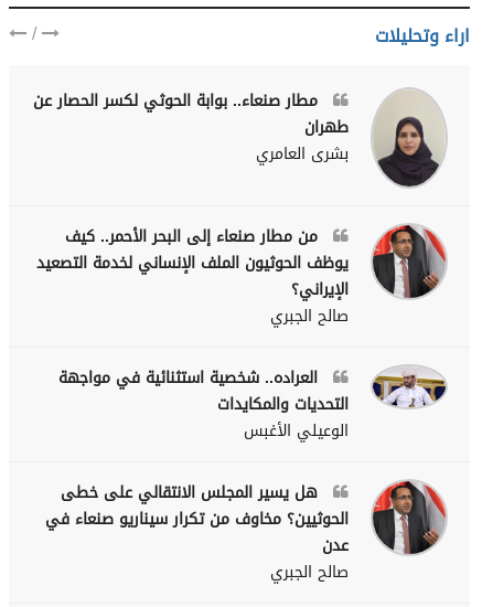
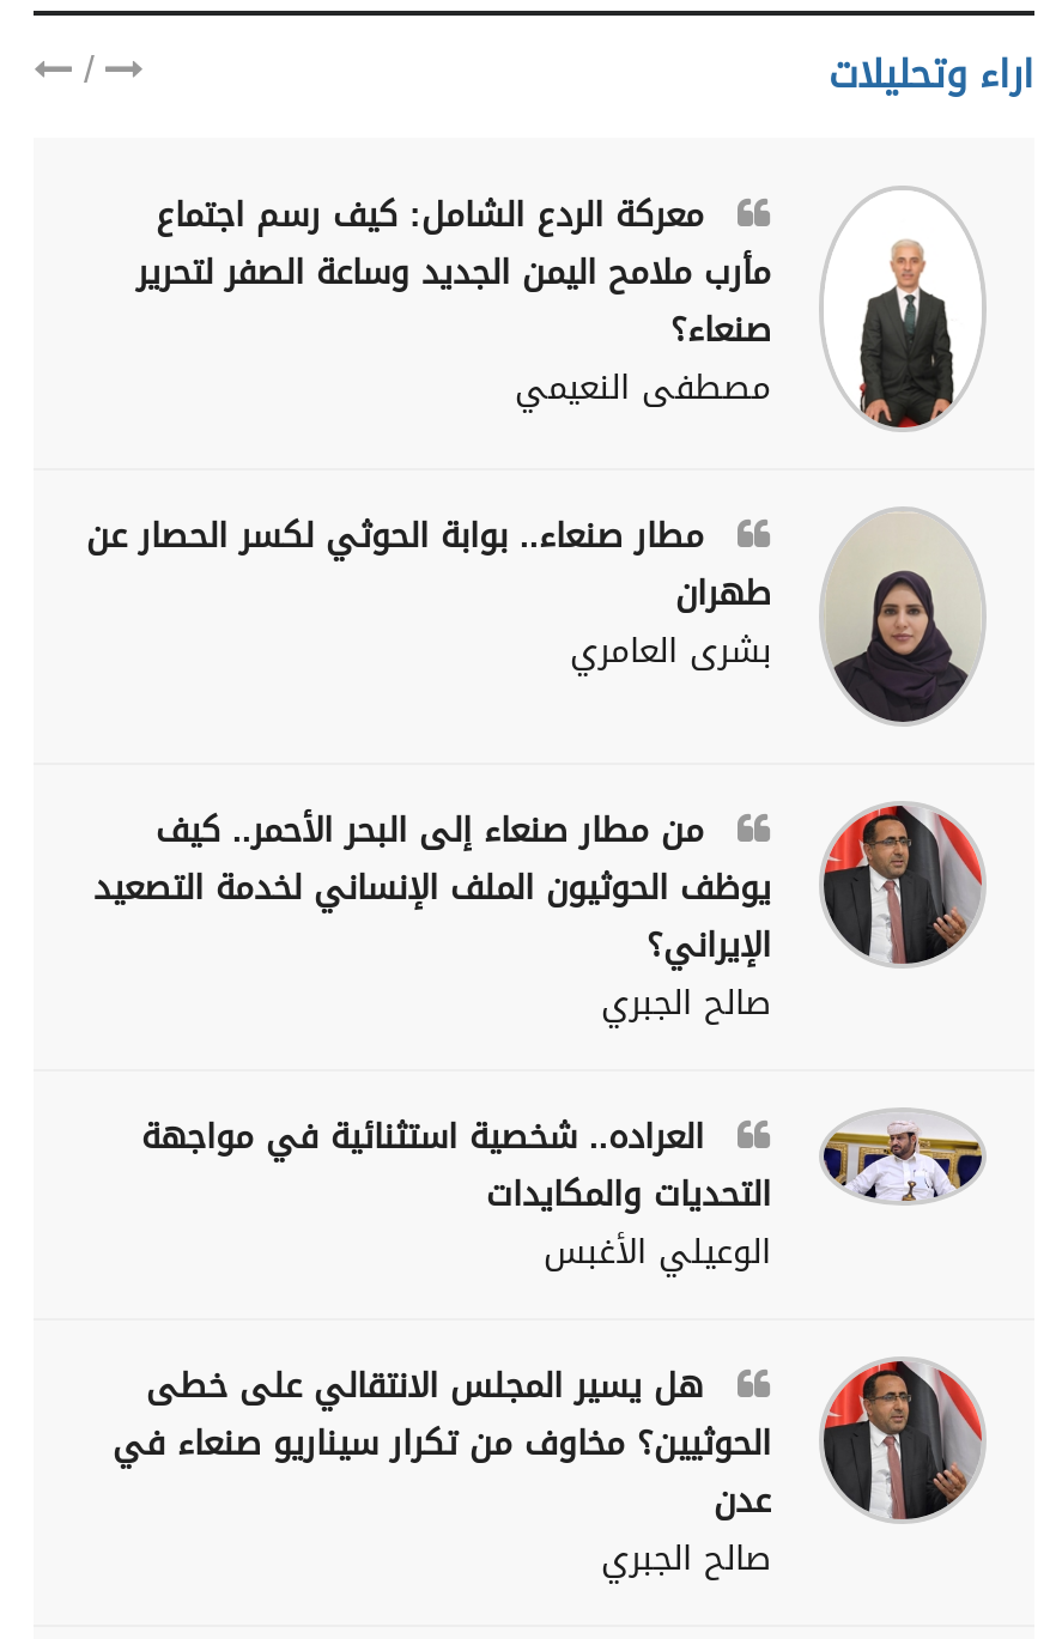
none -> [136,182,977,432] [image] | معركة الردع الشامل: كيف رسم اجتماع | مأرب ملامح اليمن الجديد وساعة الصفر لتحرير | صنعاء؟ | مصطفى النعيمي

